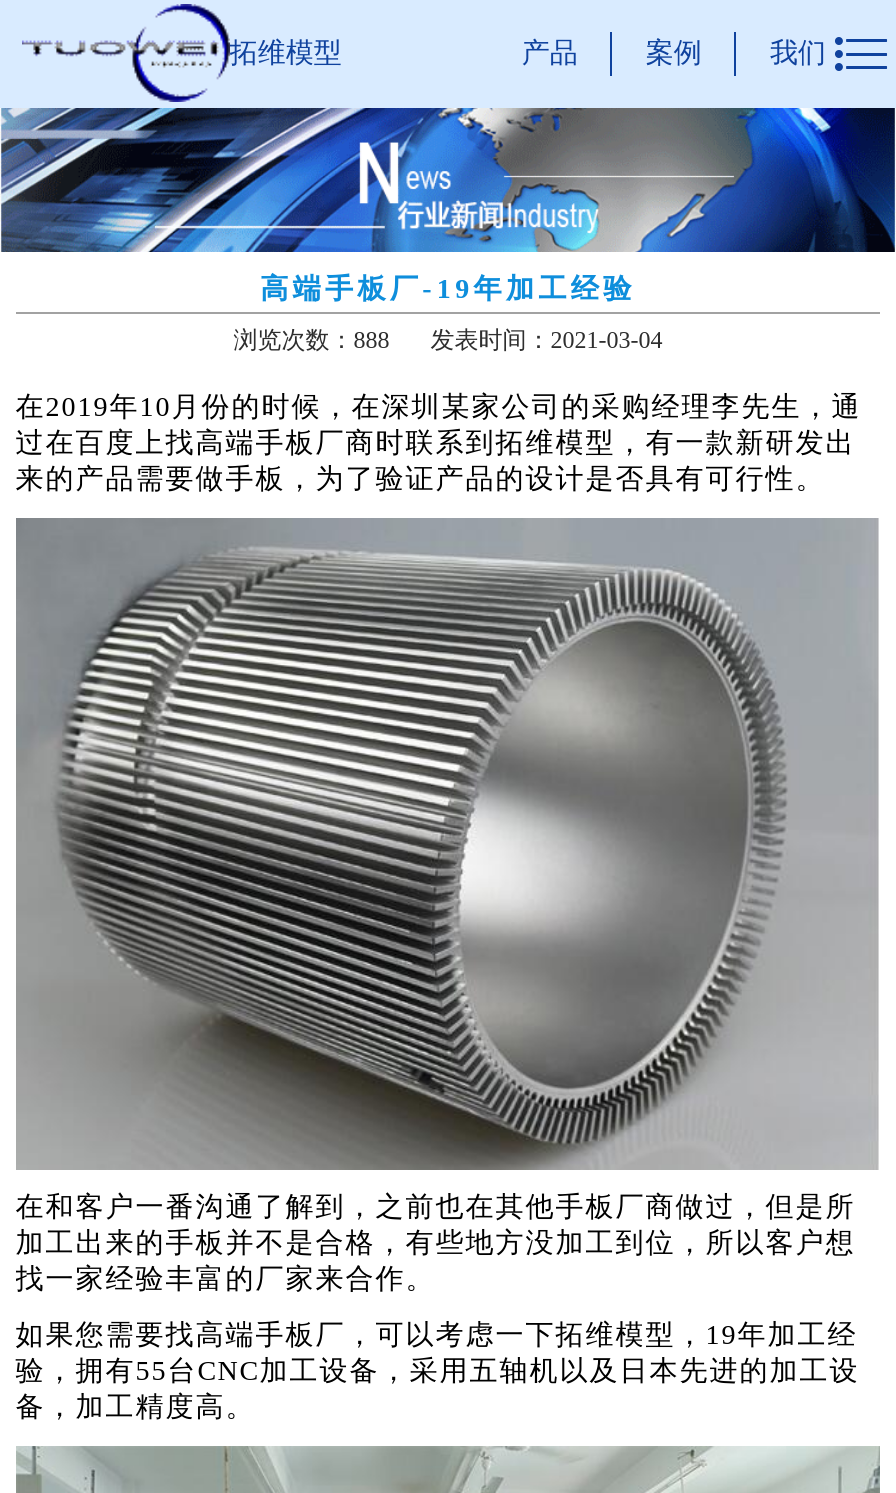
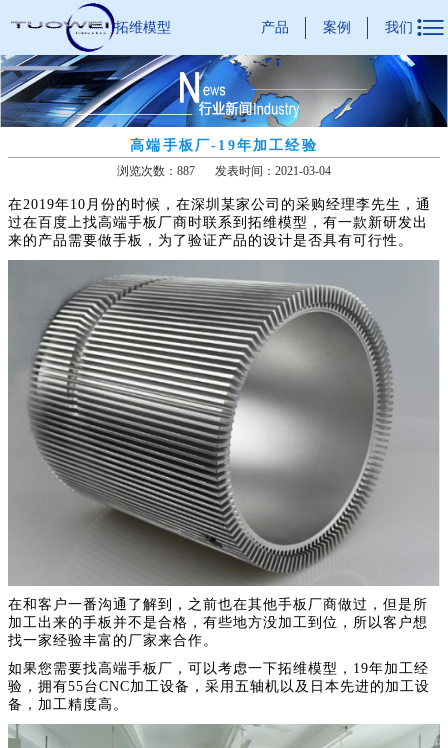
[233,325,663,353] 浏览次数：888 发表时间：2021-03-04 -> [117,164,331,178] 浏览次数：887 发表时间：2021-03-04

